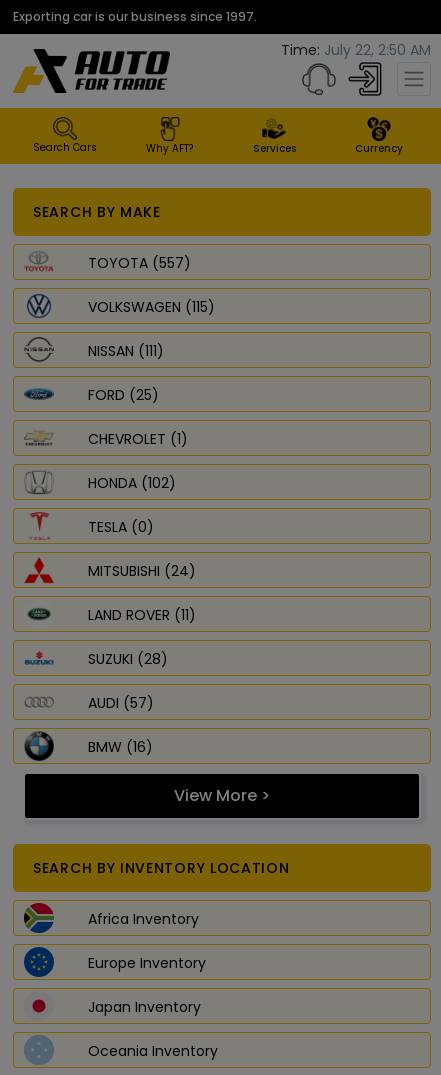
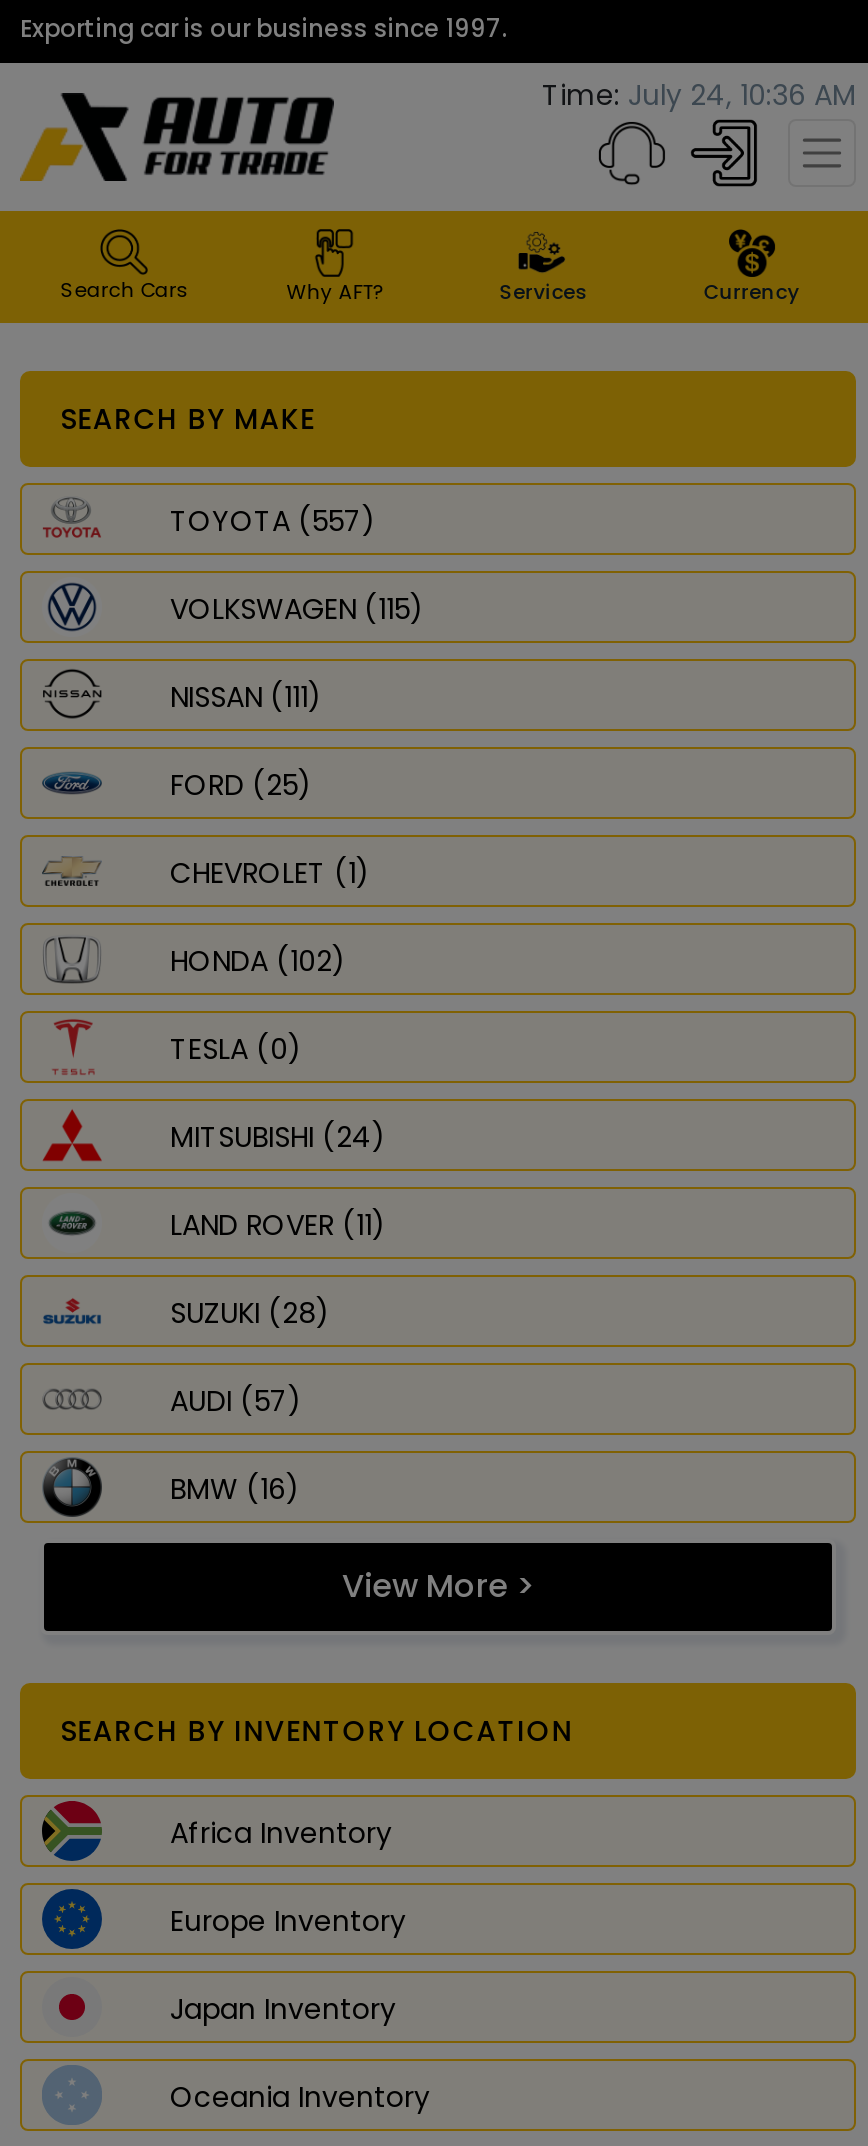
[281,40,431,60] Time: July 22, 2:50 AM -> [542,75,856,115] Time: July 24, 10:36 AM

